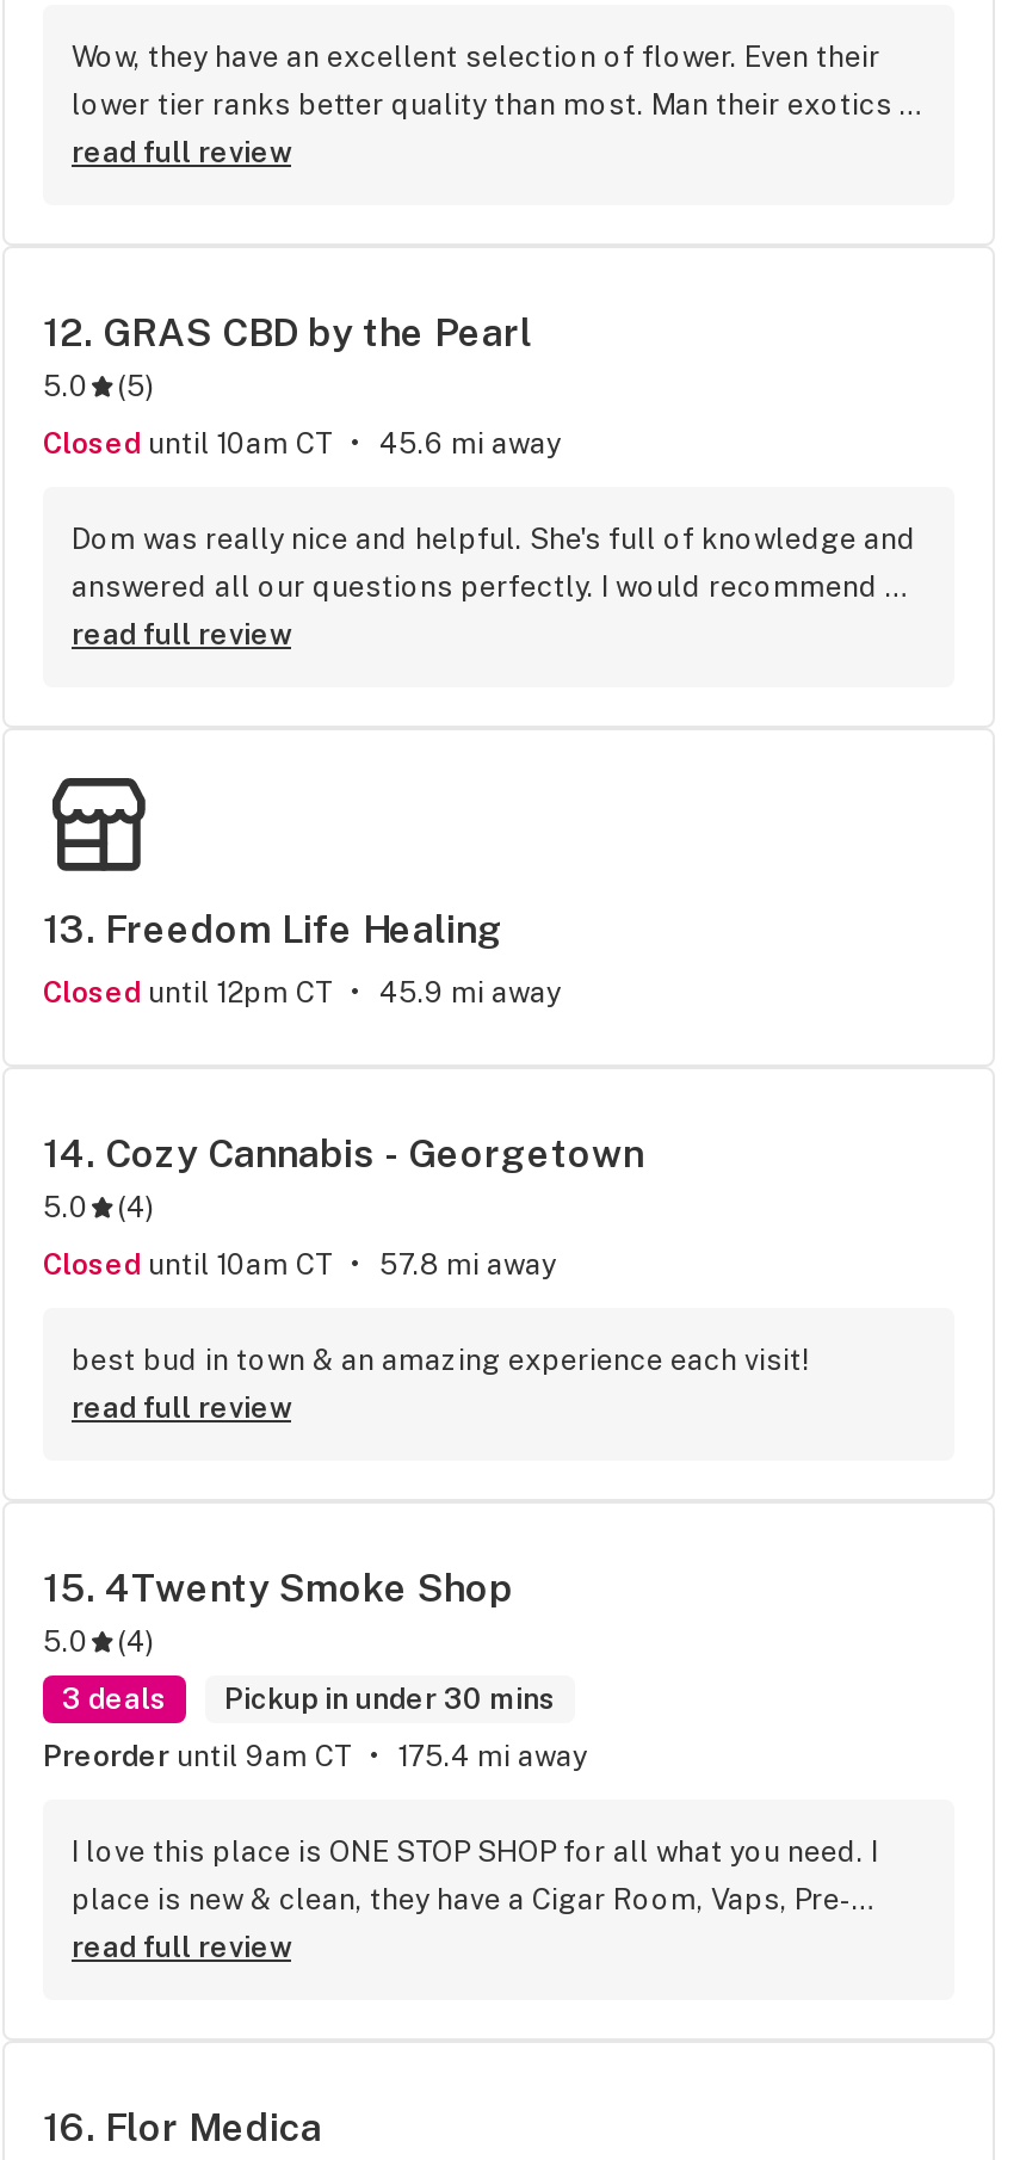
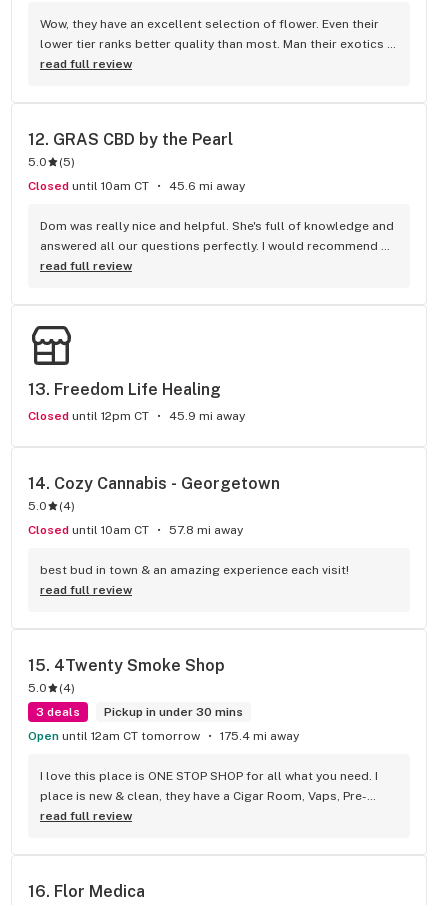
[62,1740,351,1773] Preorder until 9am CT -> [37,729,200,743] Open until 12am CT tomorrow

